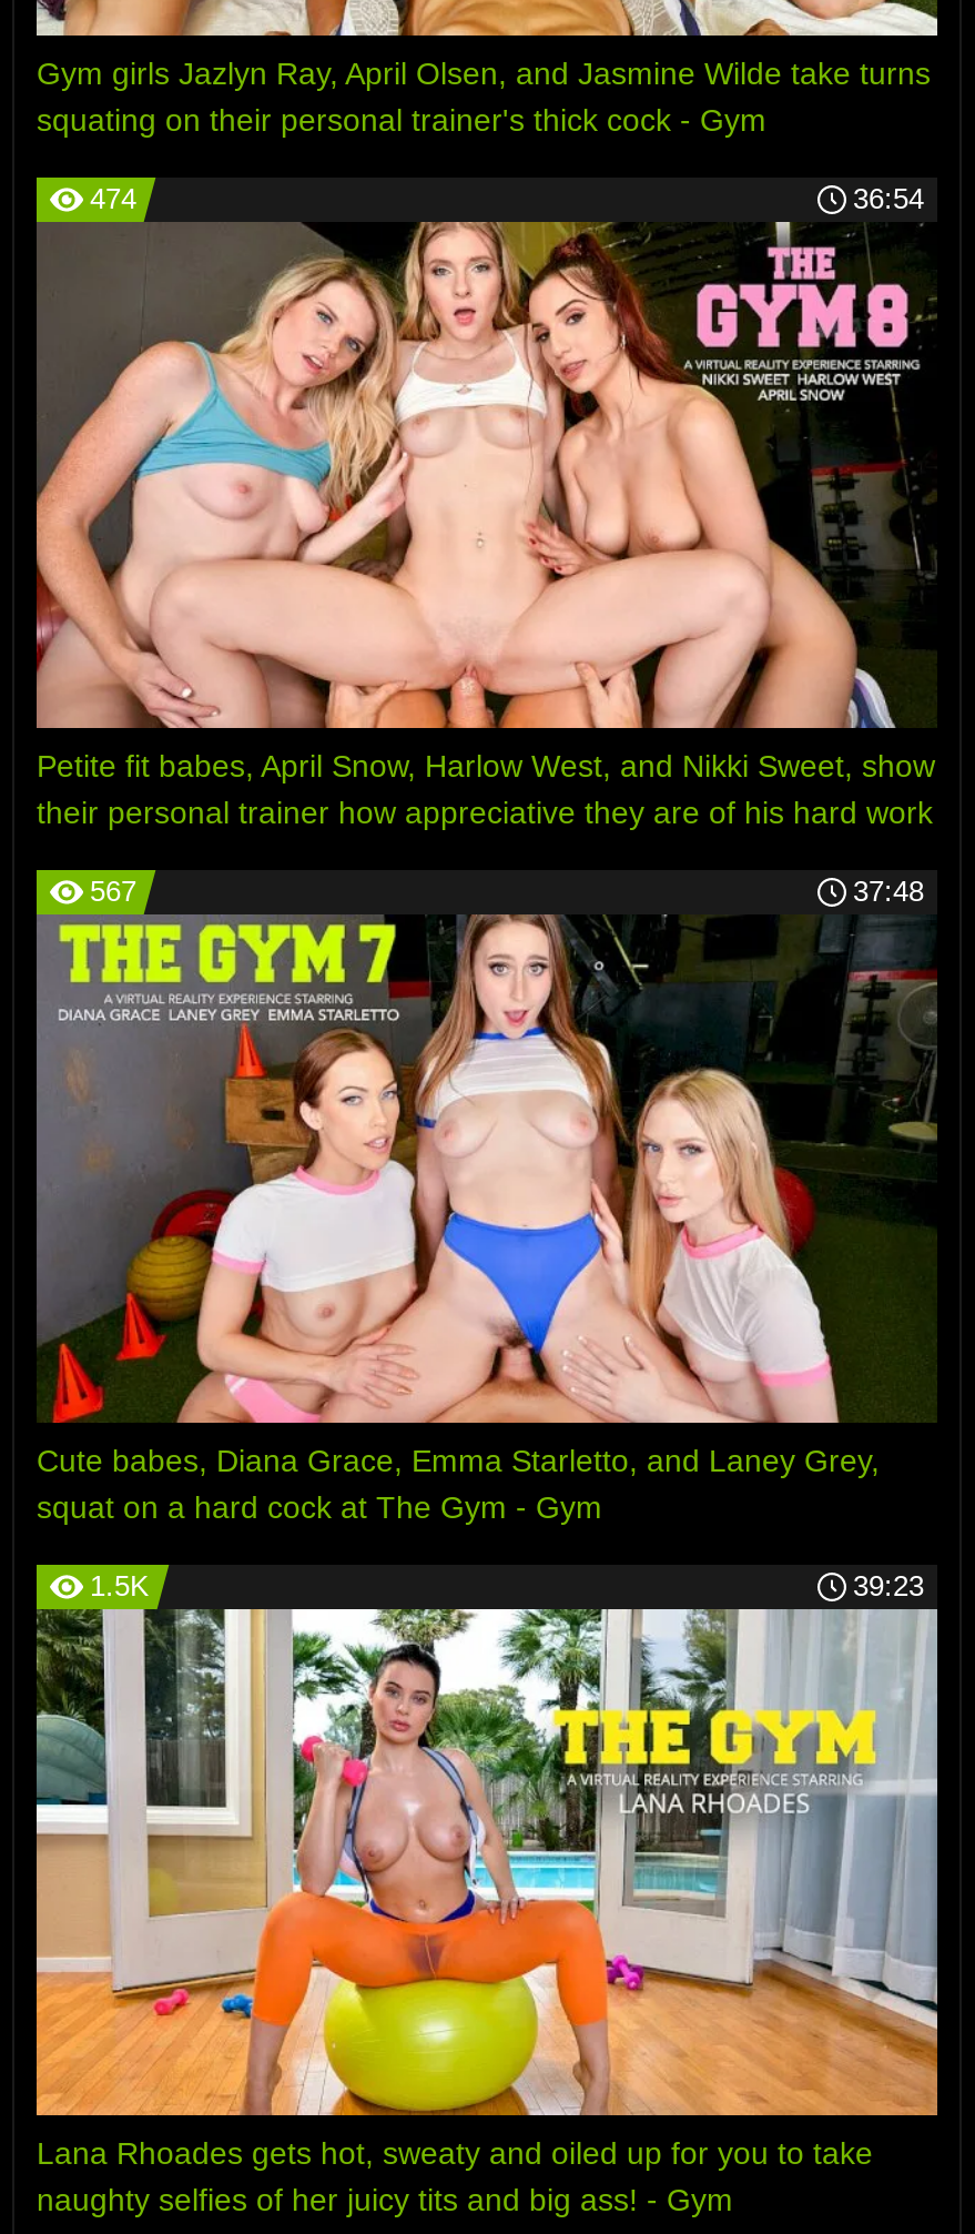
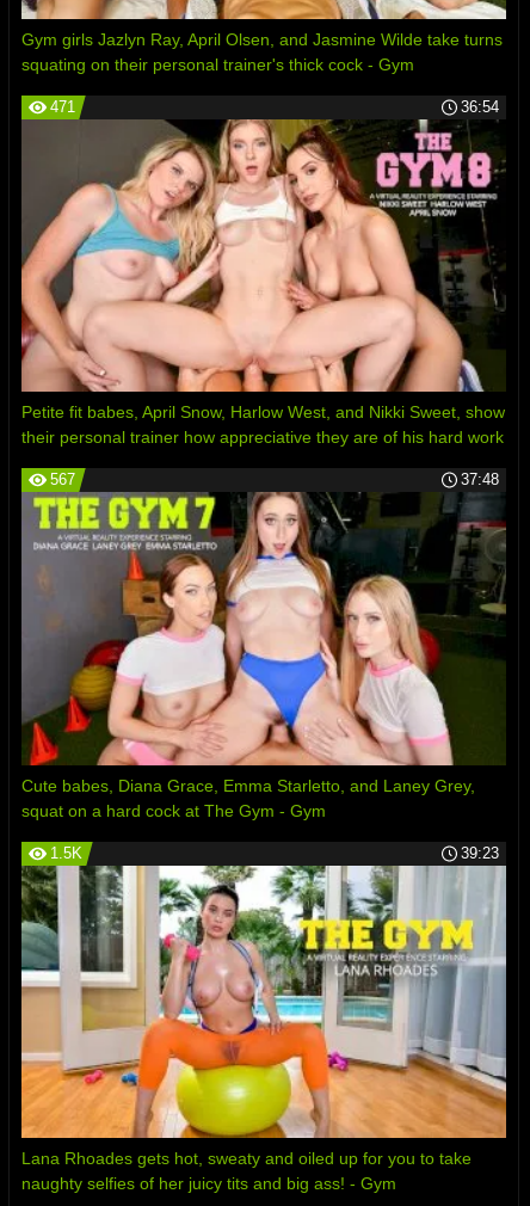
[90,182,136,215] 474 -> [50,98,75,116] 471

